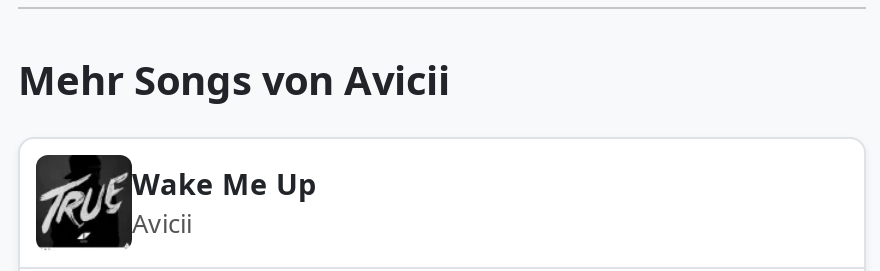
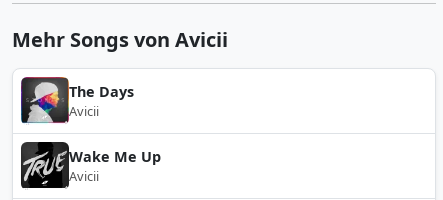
none -> [20,76,134,124] [image] | The Days | Avicii

